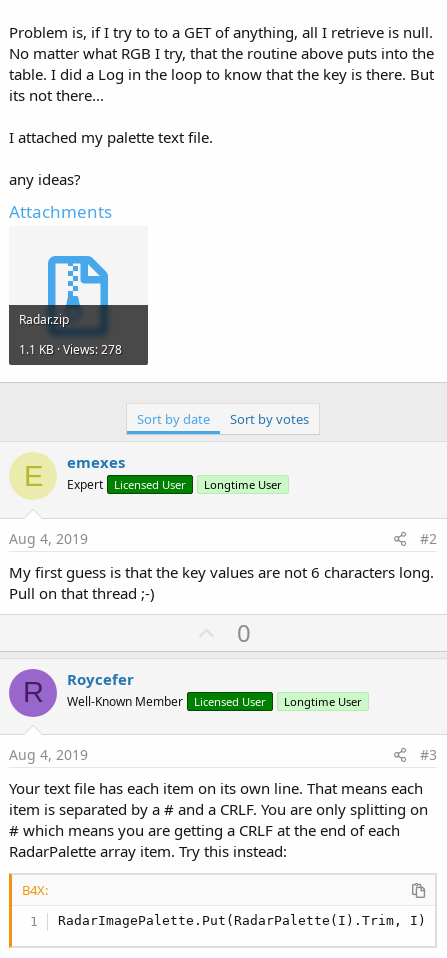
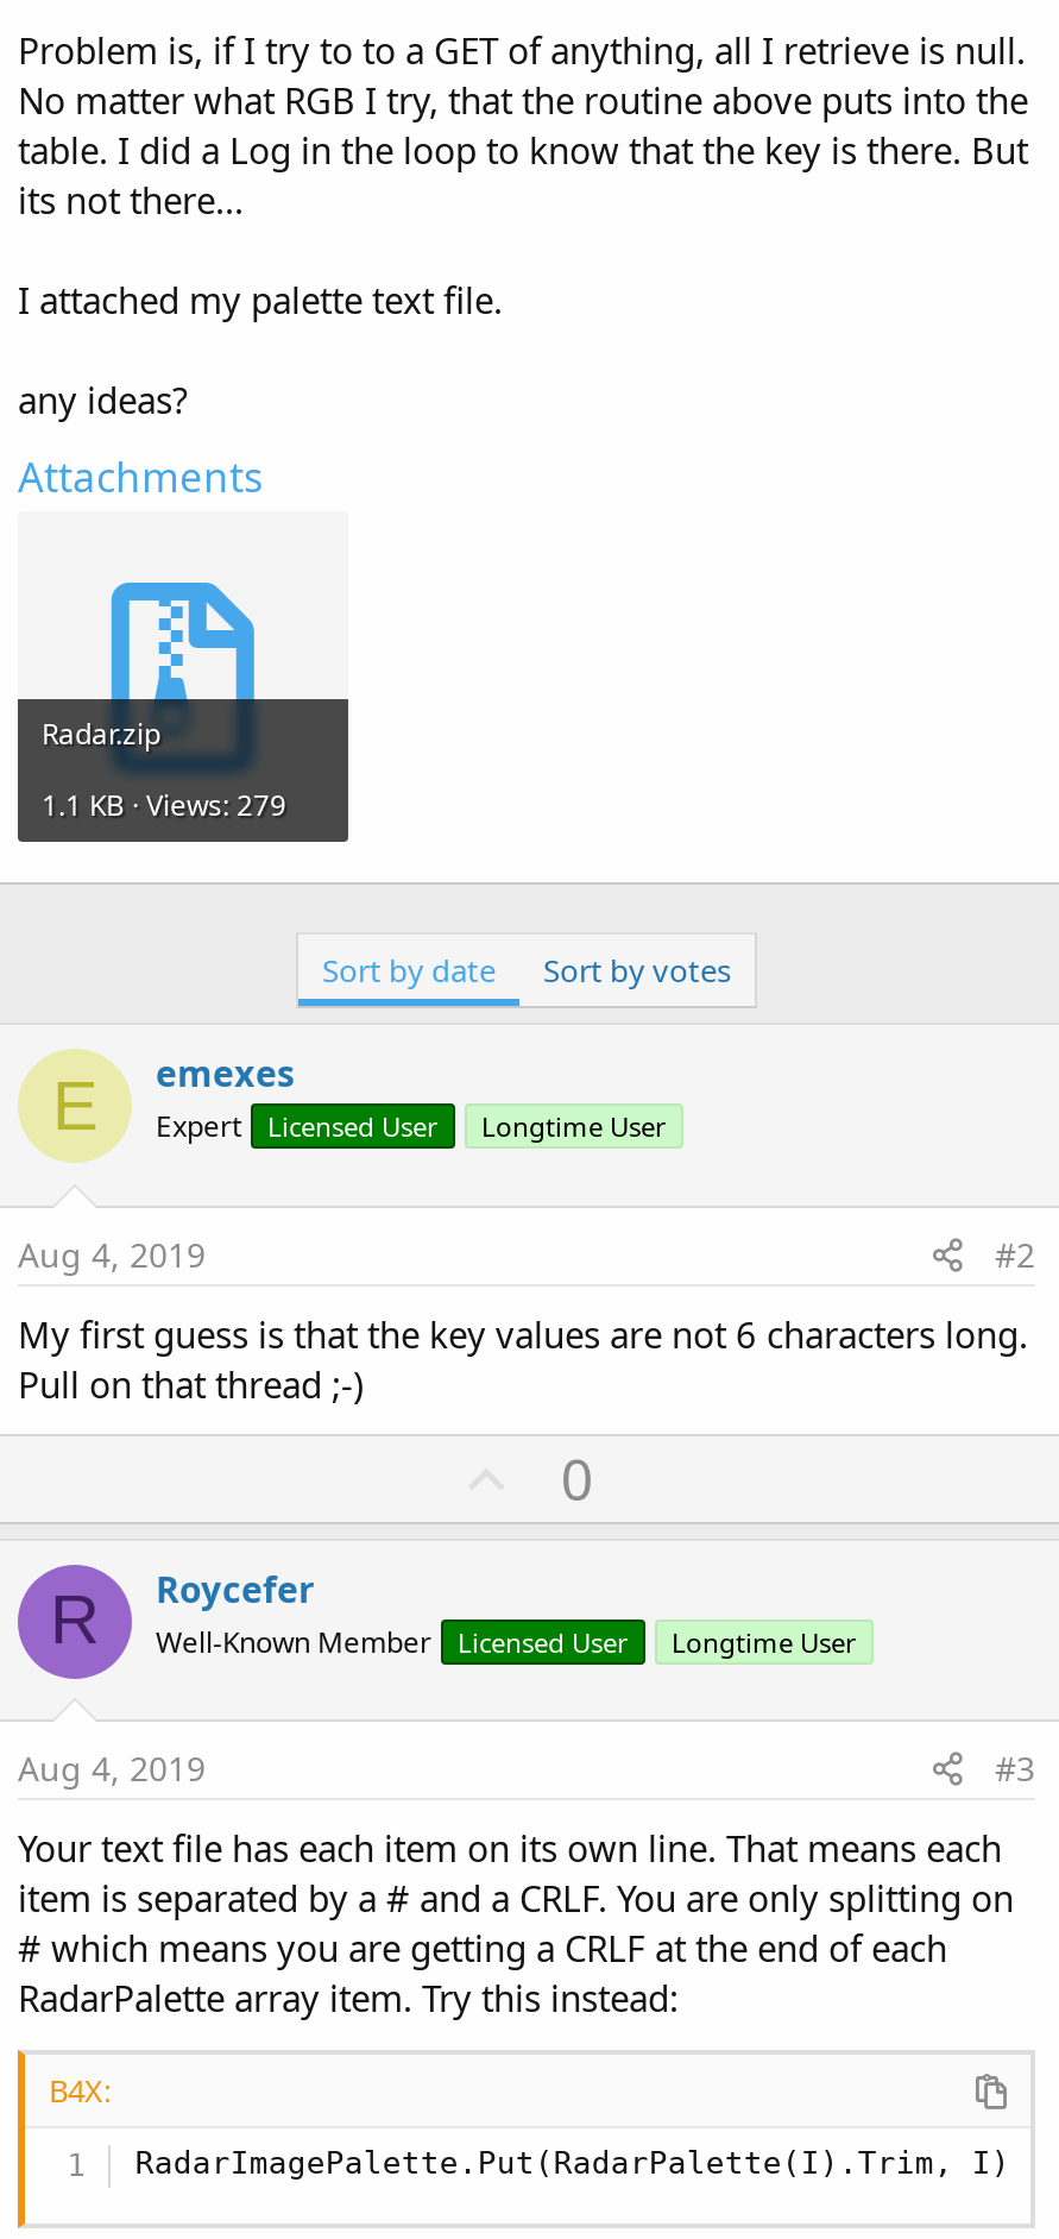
[19,341,122,358] 1.1 KB · Views: 278 -> [42,784,286,824] 1.1 KB · Views: 279

